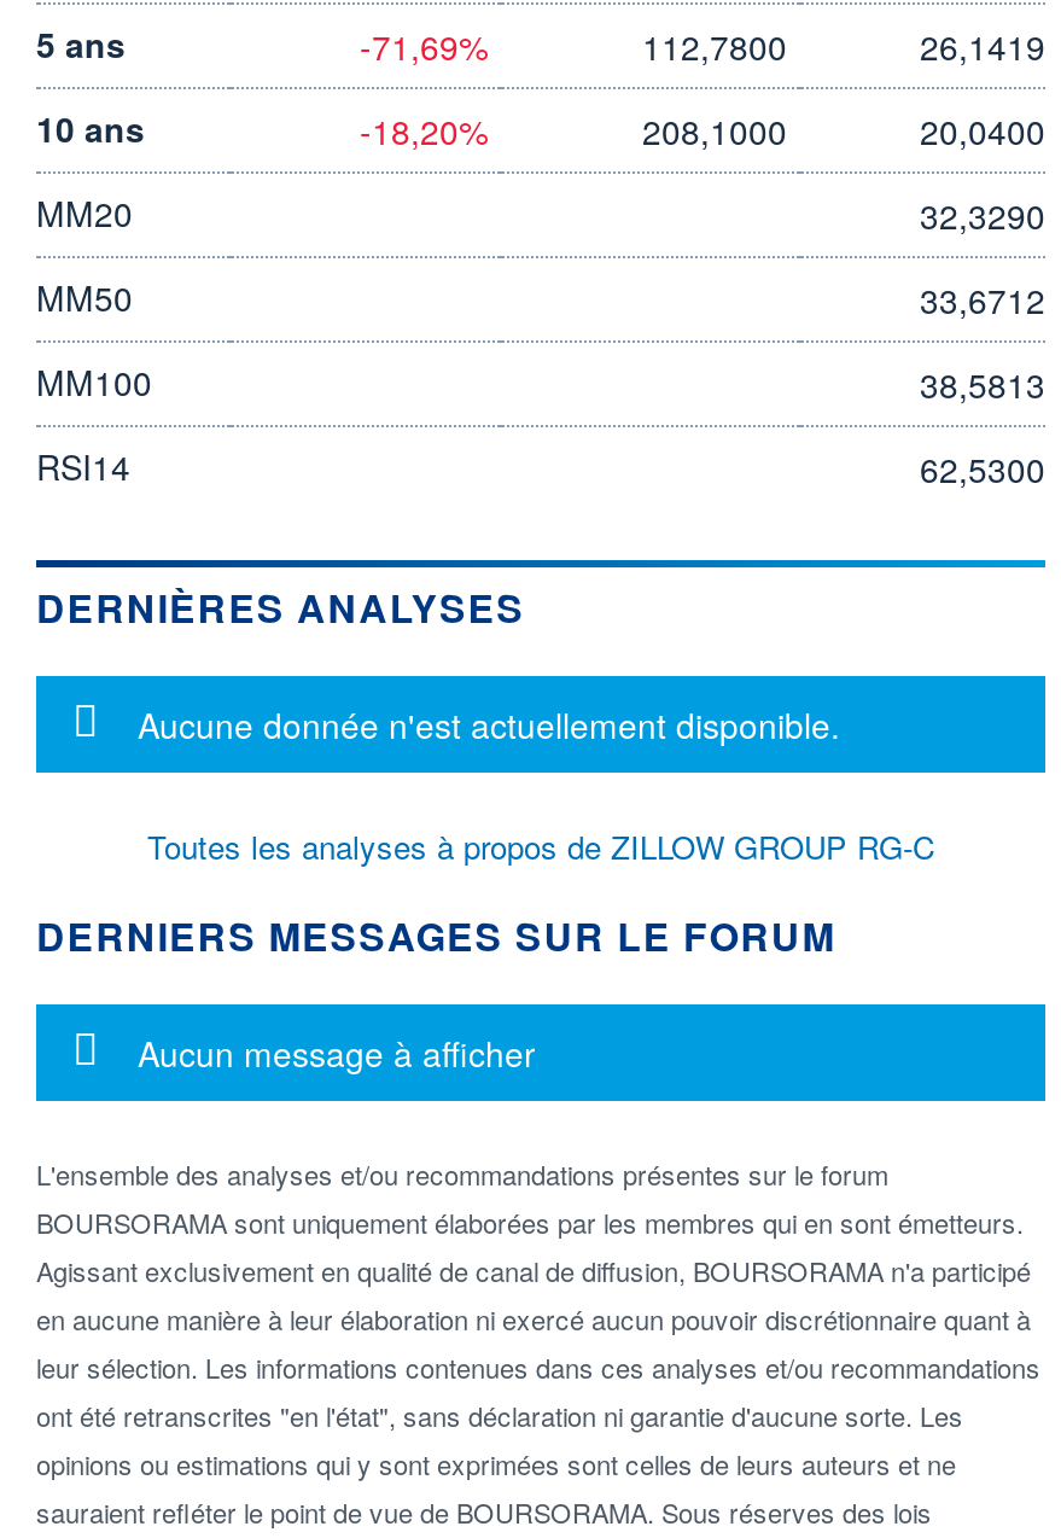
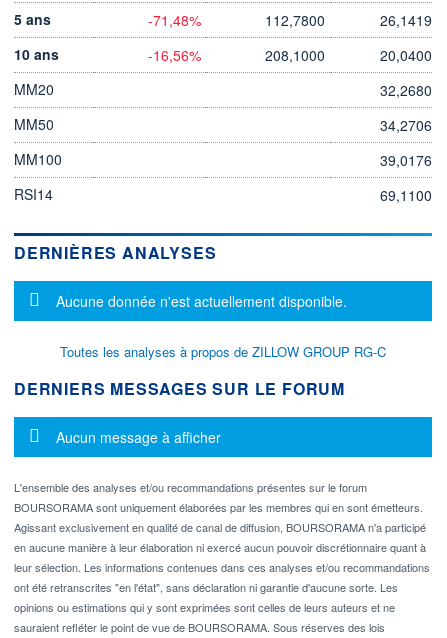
[360,22,488,70] -71,69% -> [148,10,201,30] -71,48%
[360,106,488,155] -18,20% -> [148,45,201,65] -16,56%
[920,191,1045,239] 32,3290 -> [380,80,432,100] 32,2680
[920,275,1045,324] 33,6712 -> [380,115,432,135] 34,2706
[920,360,1045,408] 38,5813 -> [380,150,432,170] 39,0176
[920,444,1045,493] 62,5300 -> [380,185,432,205] 69,1100

